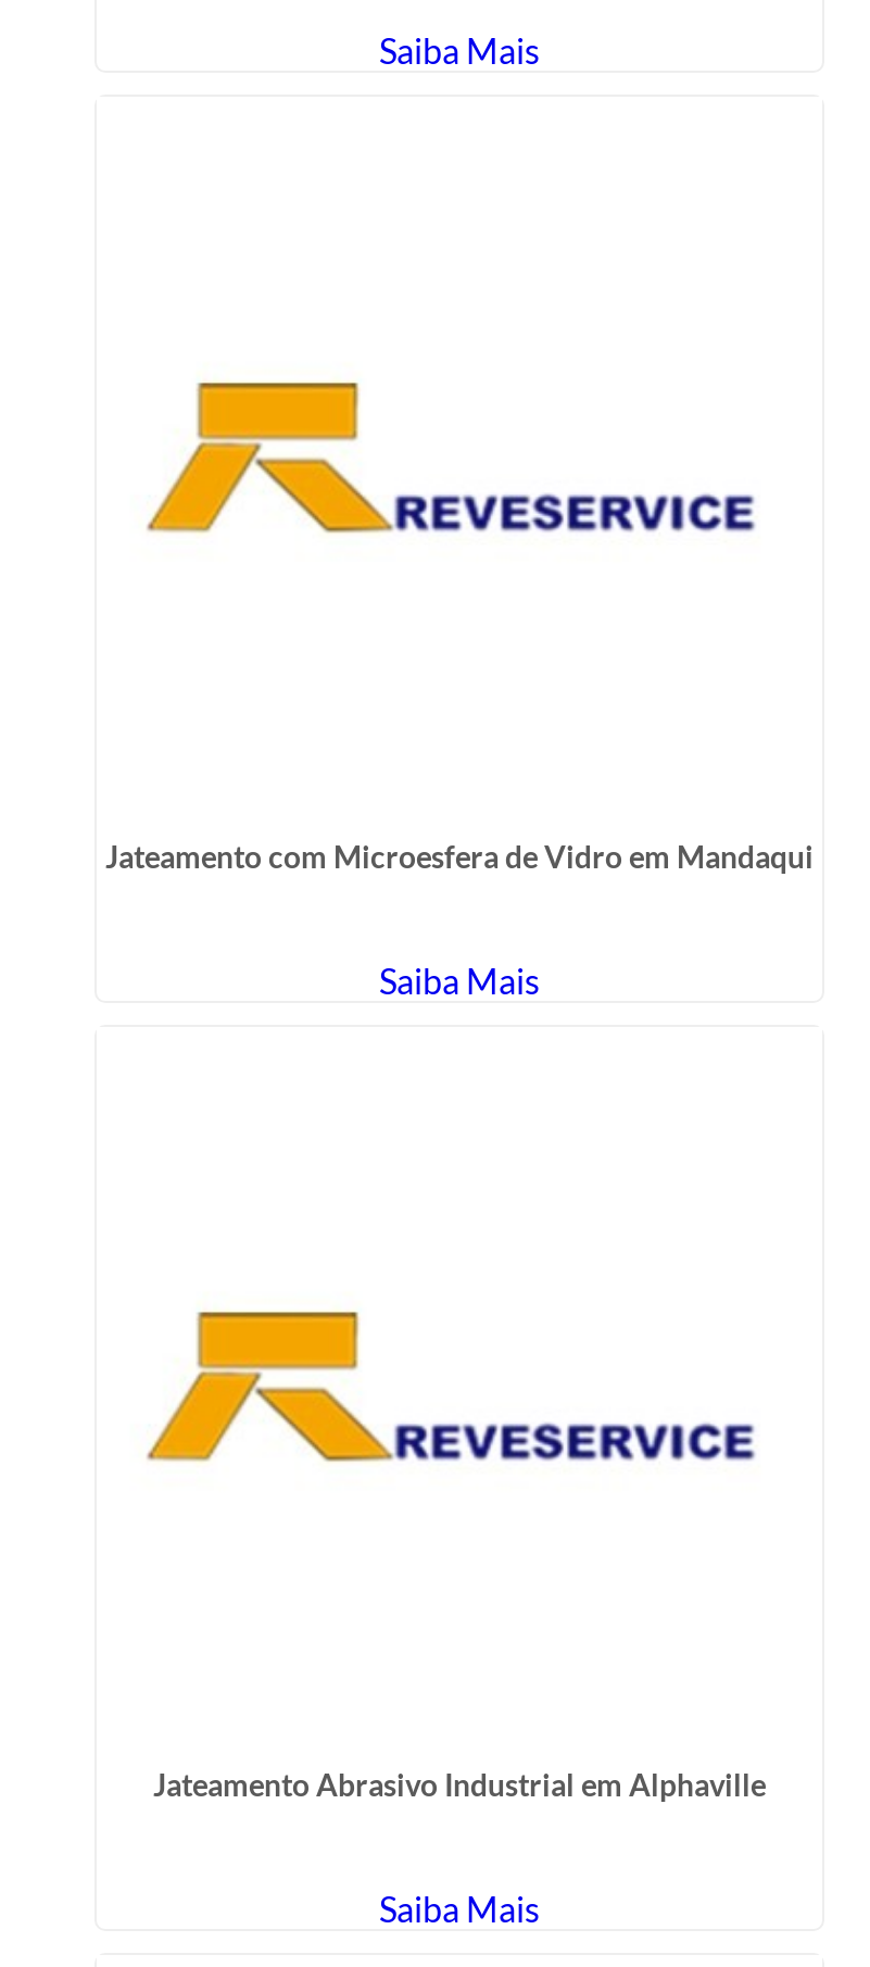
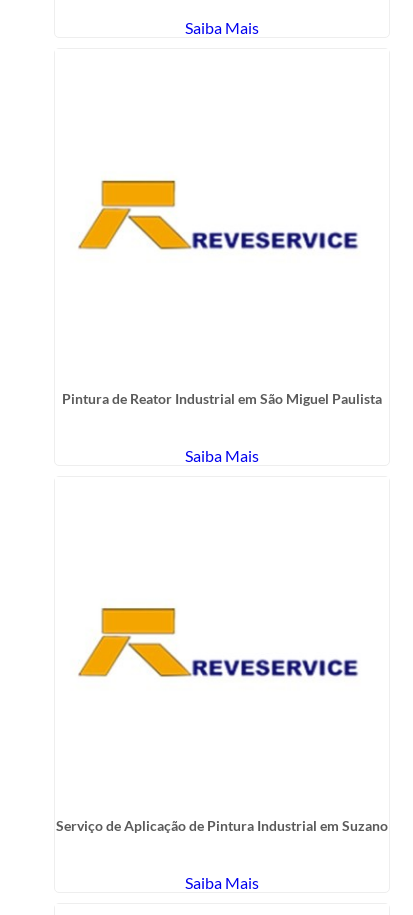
[105,837,814,874] Jateamento com Microesfera de Vidro em Mandaqui -> [62,390,382,407] Pintura de Reator Industrial em São Miguel Paulista
[153,1767,766,1804] Jateamento Abrasivo Industrial em Alphaville -> [56,817,388,834] Serviço de Aplicação de Pintura Industrial em Suzano

